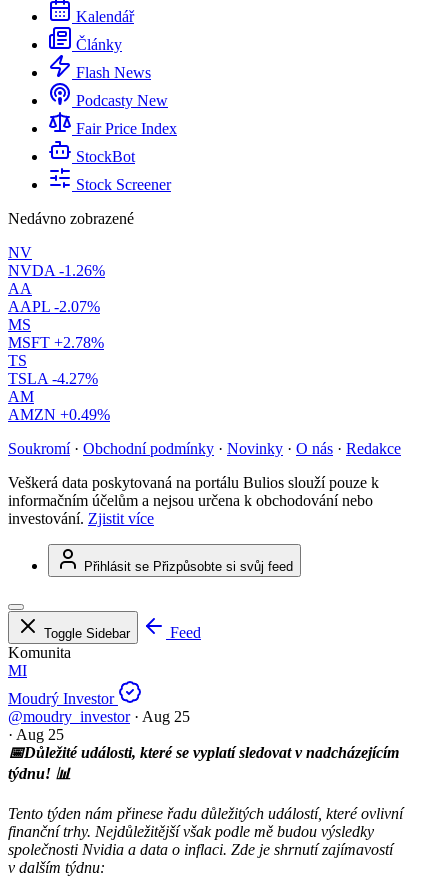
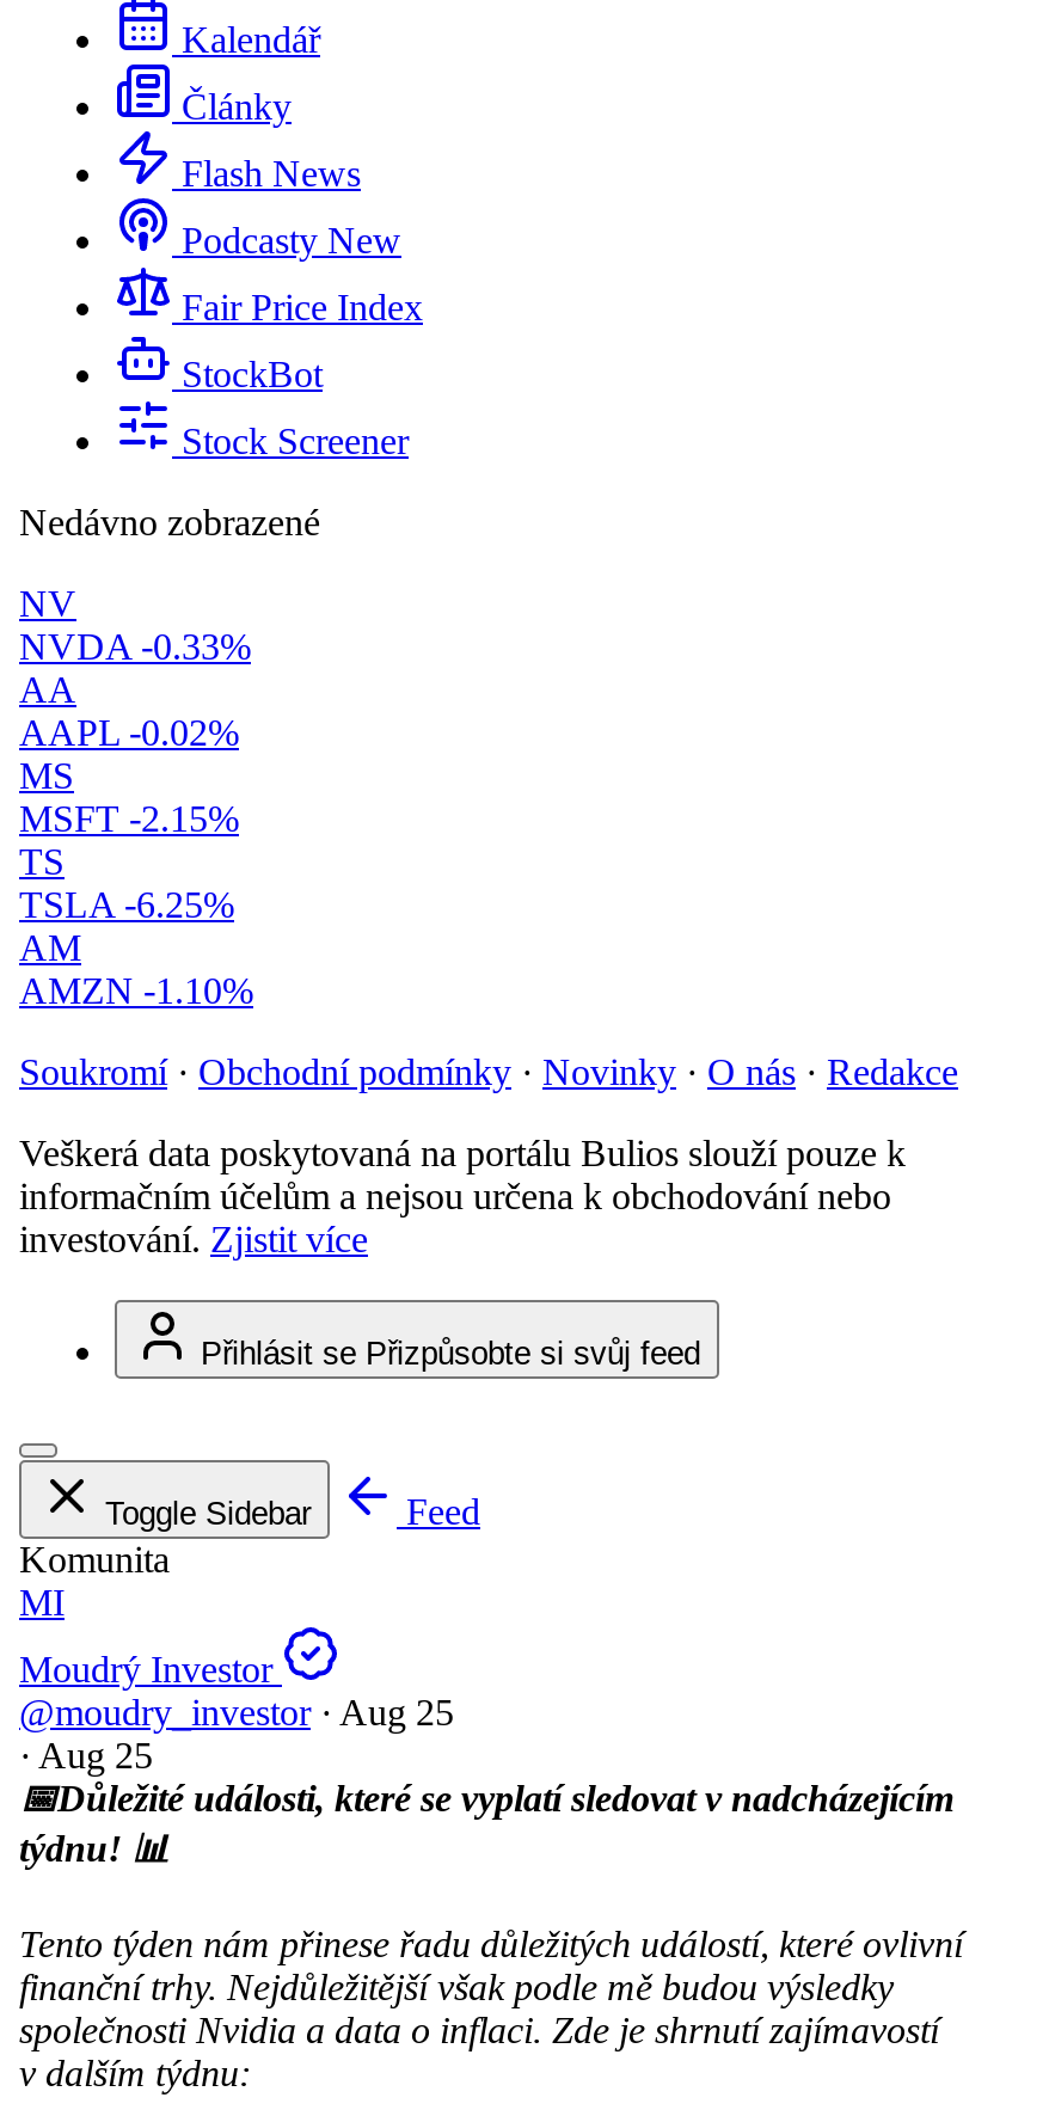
[8,262,105,279] NVDA -1.26% -> [19,626,251,667] NVDA -0.33%
[8,298,100,315] AAPL -2.07% -> [19,712,239,753] AAPL -0.02%
[8,334,104,351] MSFT +2.78% -> [19,798,239,839] MSFT -2.15%
[8,370,98,387] TSLA -4.27% -> [19,884,234,925] TSLA -6.25%
[8,406,110,423] AMZN +0.49% -> [19,970,253,1011] AMZN -1.10%

